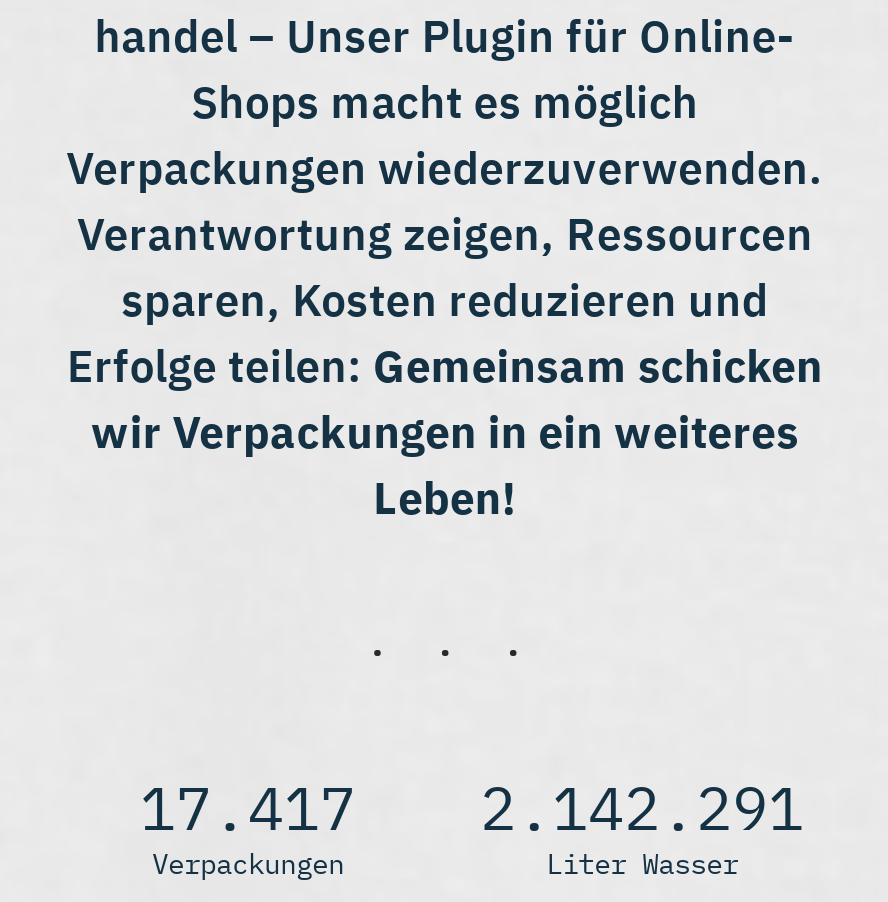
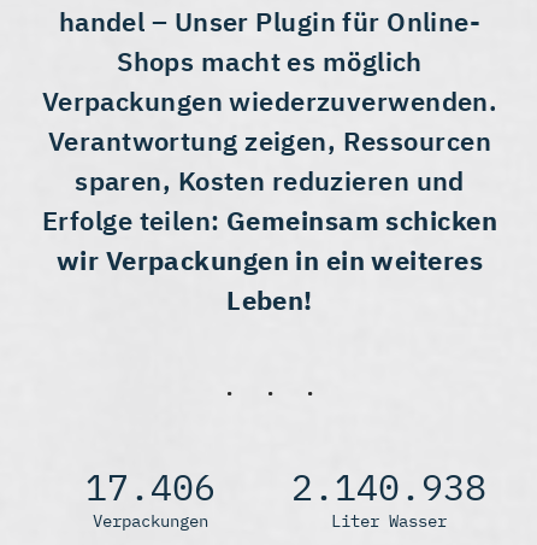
[140,768,356,846] 17.417 -> [86,463,216,510] 17.406
[480,768,804,846] 2.142.291 -> [291,463,486,510] 2.140.938

